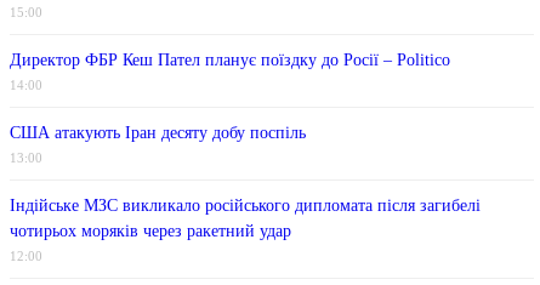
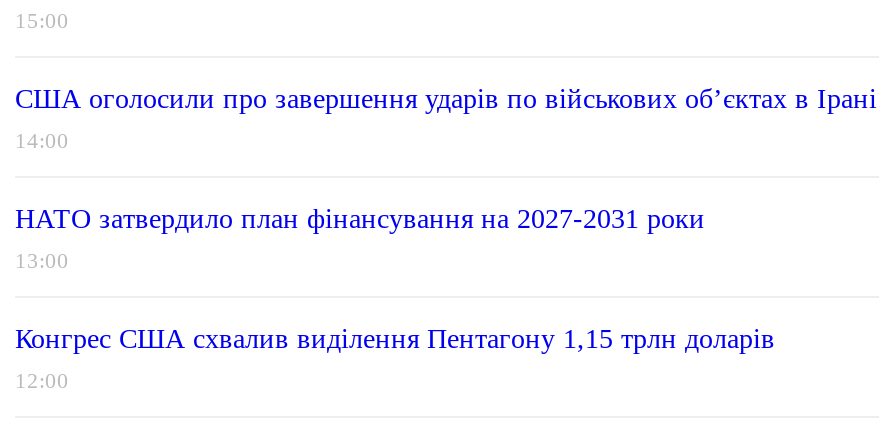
[10,51,450,69] Директор ФБР Кеш Пател планує поїздку до Росії – Politico -> [15,84,877,114] США оголосили про завершення ударів по військових об’єктах в Ірані
[10,124,306,142] США атакують Іран десяту добу поспіль -> [15,204,705,234] НАТО затвердило план фінансування на 2027-2031 роки
[10,197,481,240] Індійське МЗС викликало російського дипломата після загибелі | чотирьох моряків через ракетний удар -> [15,324,775,354] Конгрес США схвалив виділення Пентагону 1,15 трлн доларів

